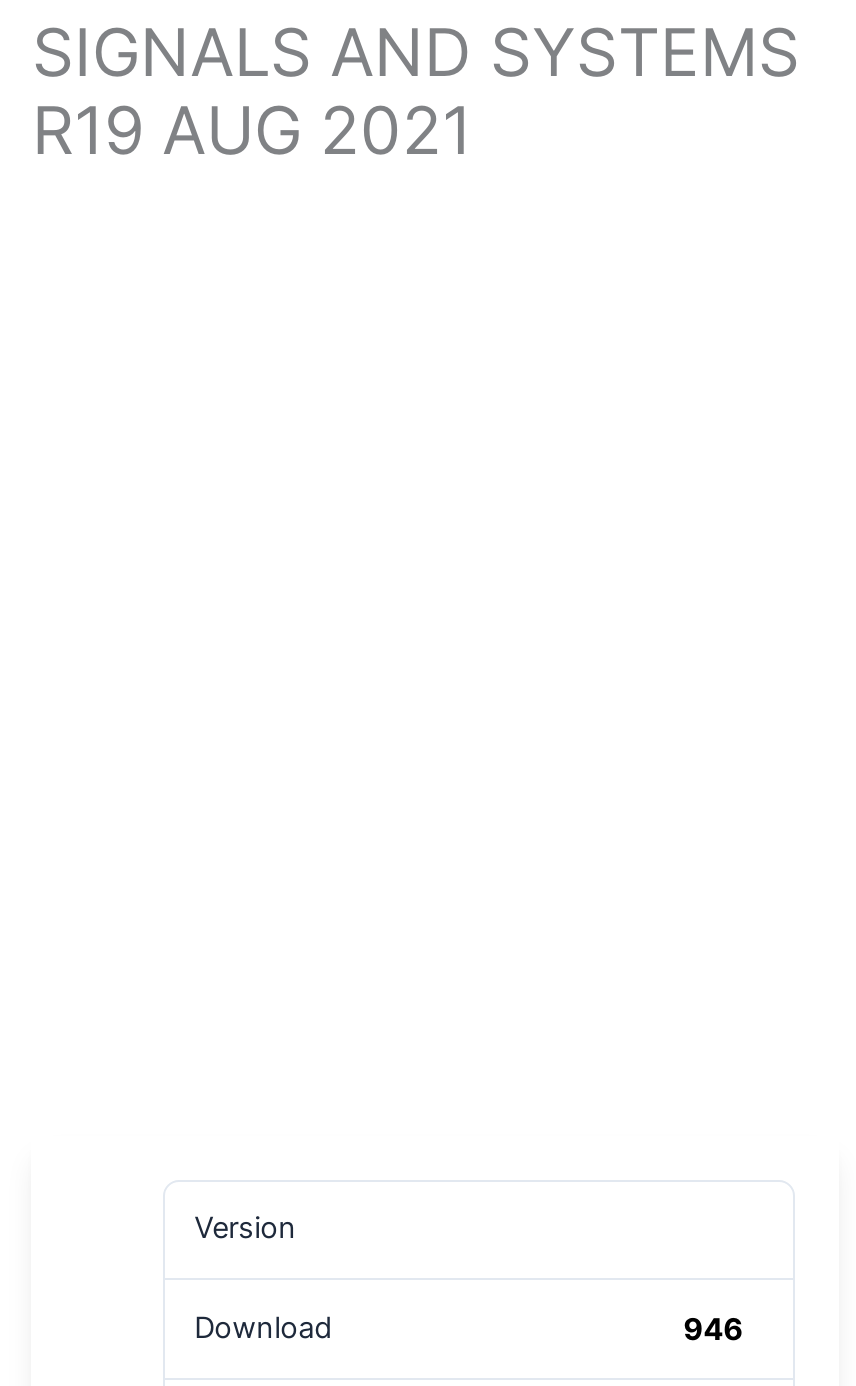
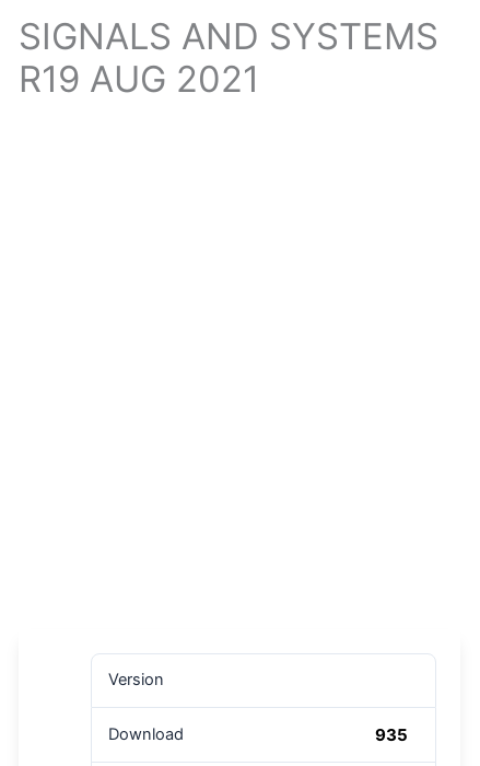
[683,1310,743,1348] 946 -> [375,724,408,745] 935

